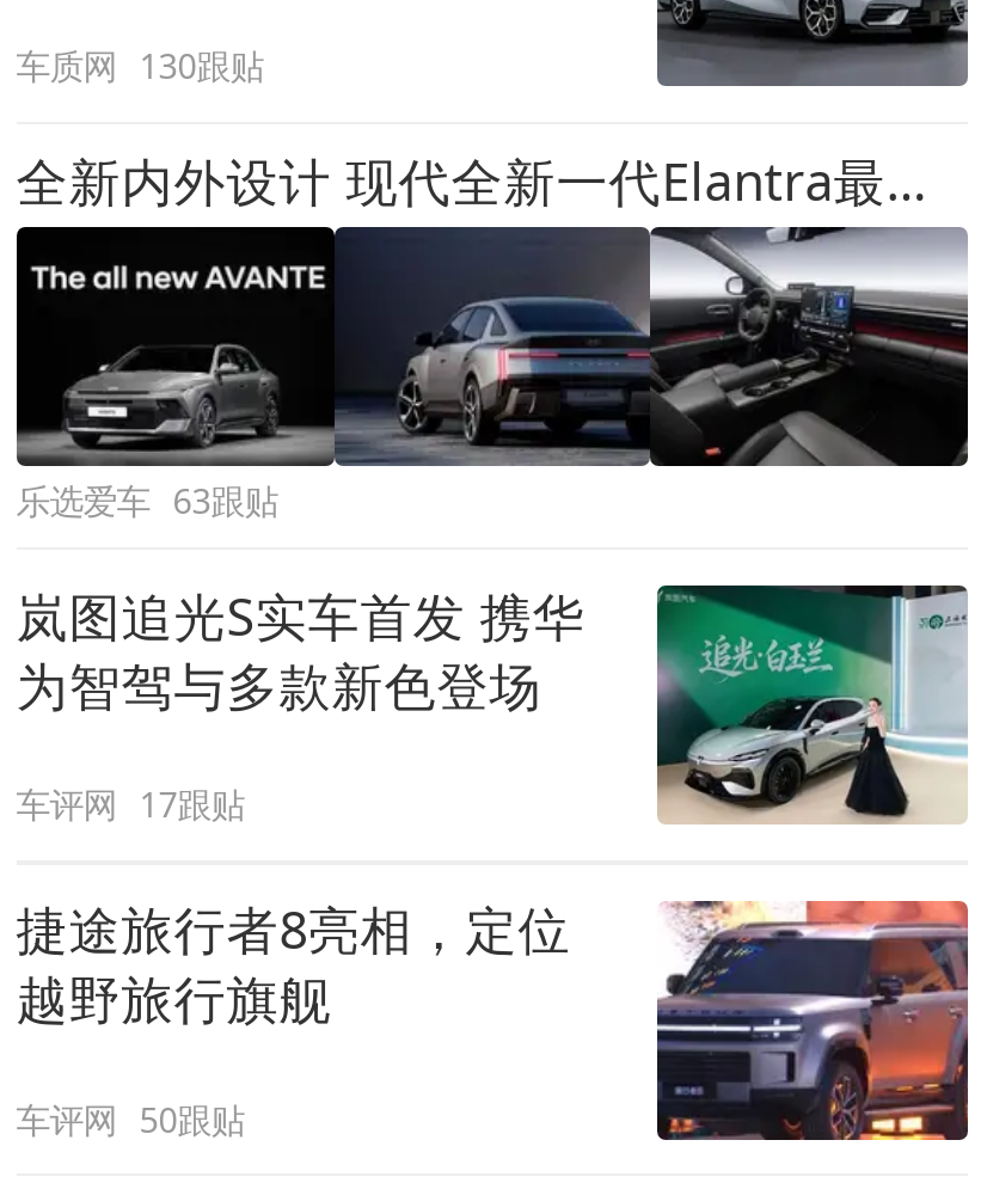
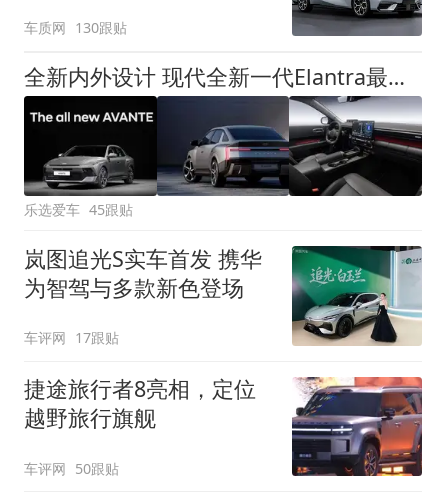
[16,477,278,522] 乐选爱车 63跟贴 -> [24,200,133,219] 乐选爱车 45跟贴

